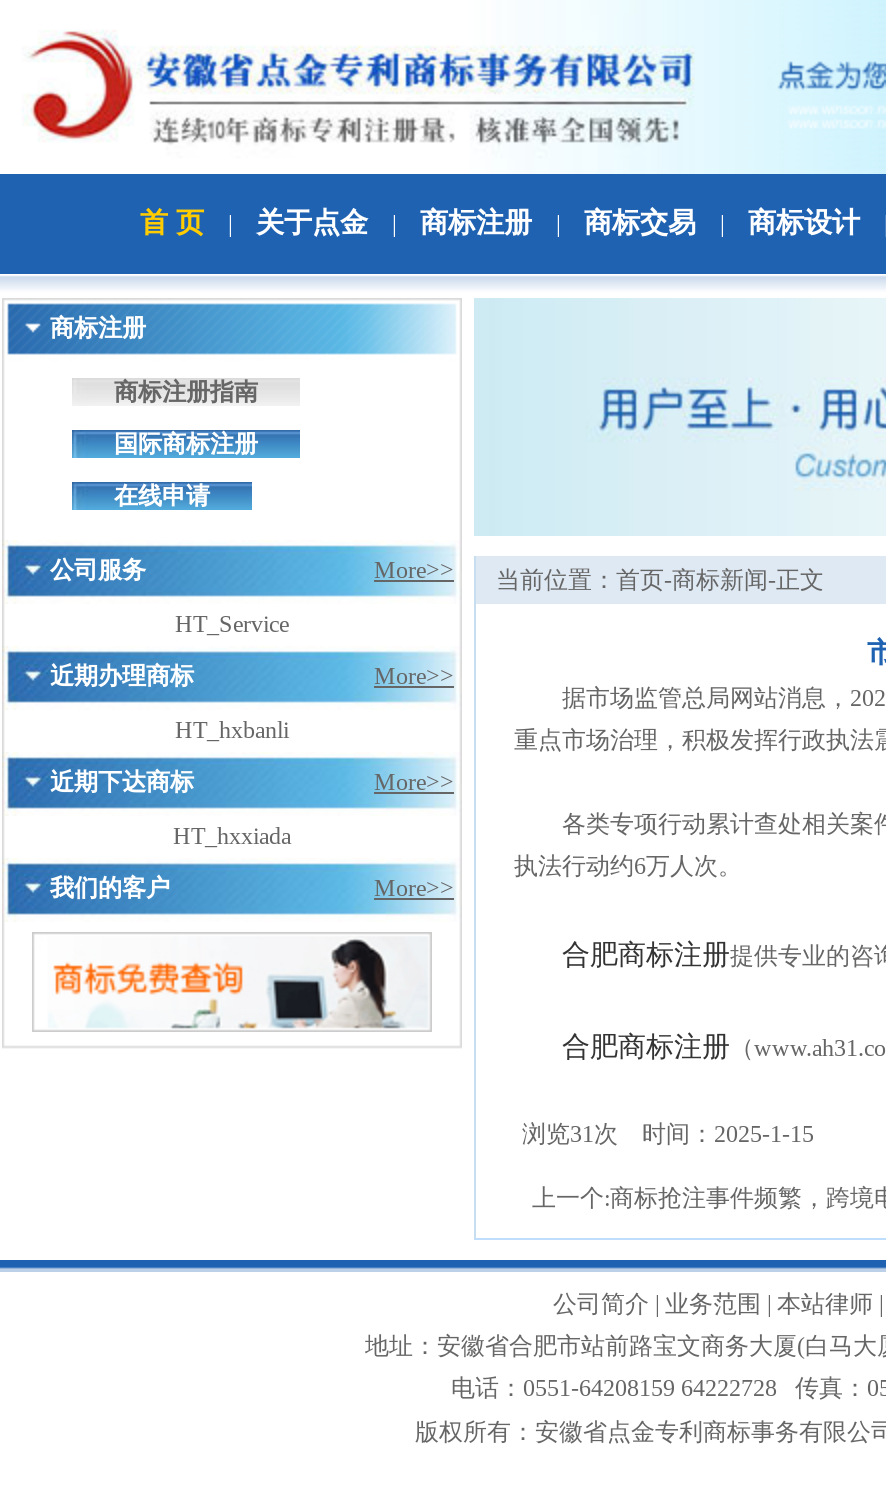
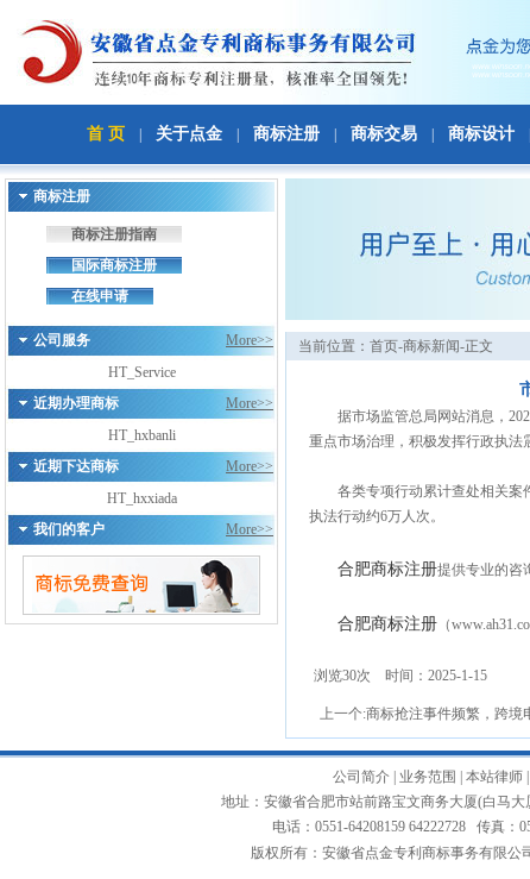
[522,1120,814,1148] 浏览31次 时间：2025-1-15 -> [314,667,487,684] 浏览30次 时间：2025-1-15

